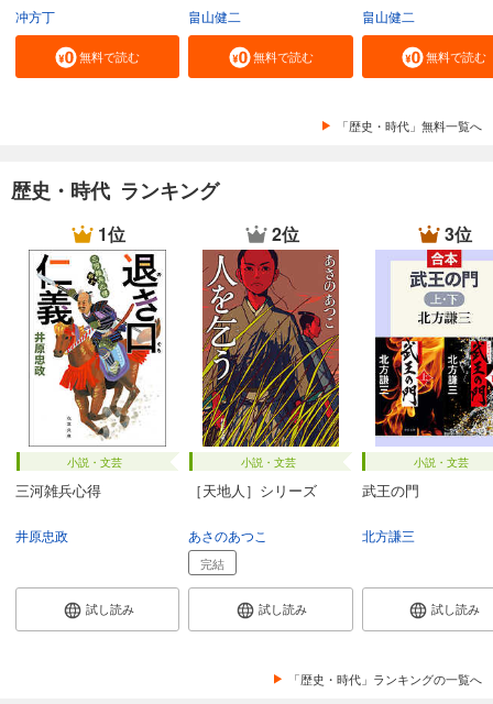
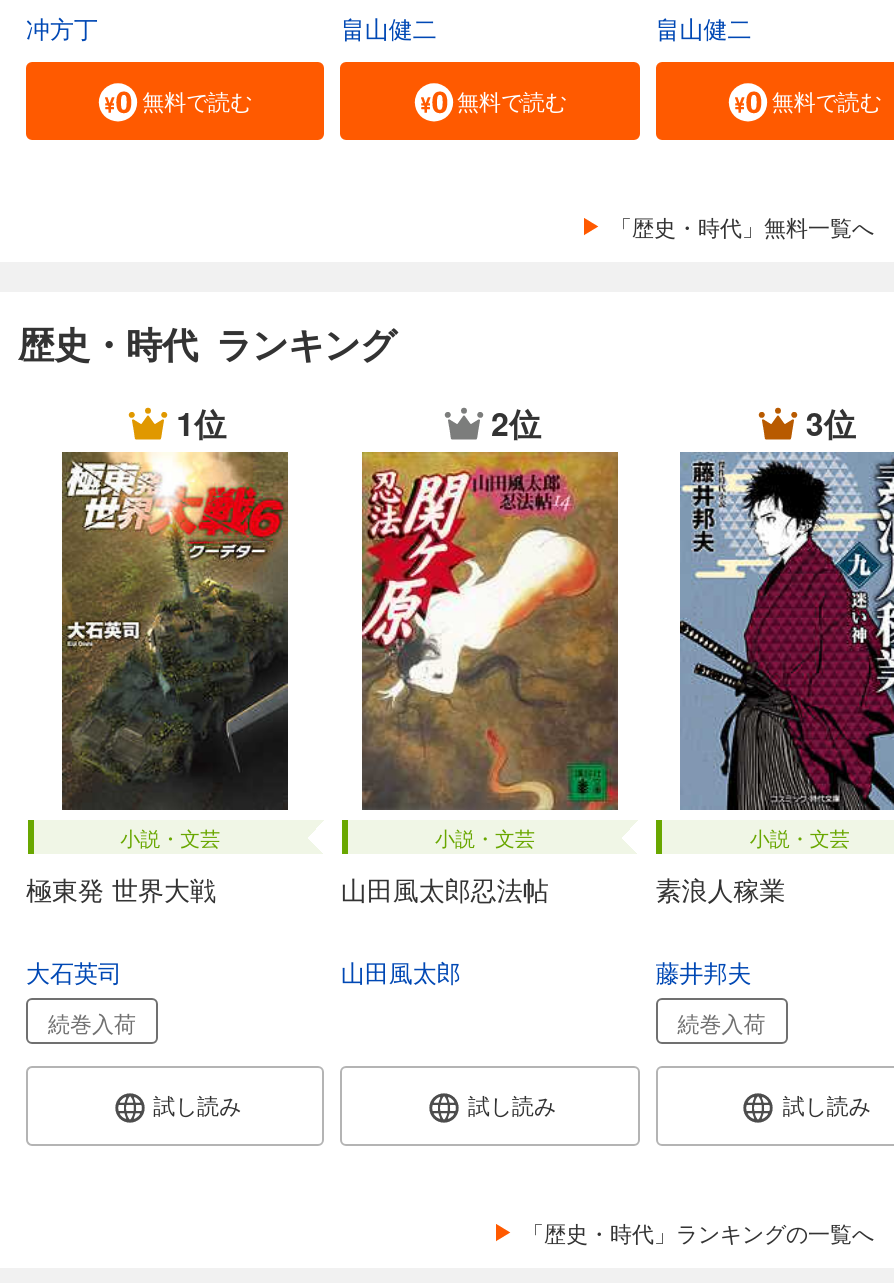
[15,250,166,545] [image] | 三河雑兵心得 | 井原忠政 -> [26,452,290,1039] [image] | 極東発 世界大戦 | 大石英司 | 続巻入荷
[189,249,341,573] [image] | ［天地人］シリーズ | あさのあつこ | 完結 -> [341,450,620,989] [image] | 山田風太郎忍法帖 | 山田風太郎
[362,249,490,545] [image] | 武王の門 | 北方謙三 -> [655,450,888,1039] [image] | 素浪人稼業 | 藤井邦夫 | 続巻入荷

